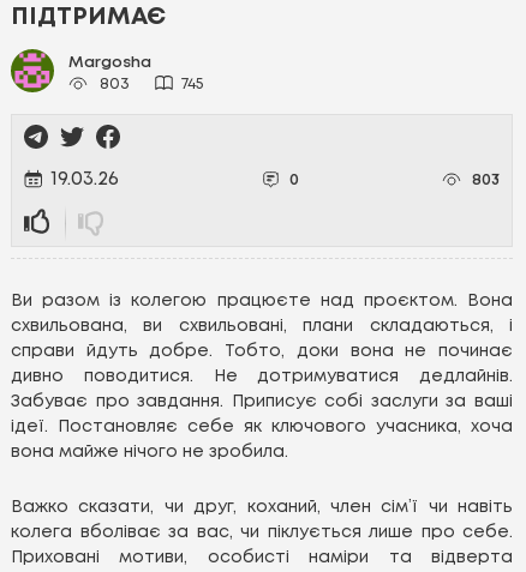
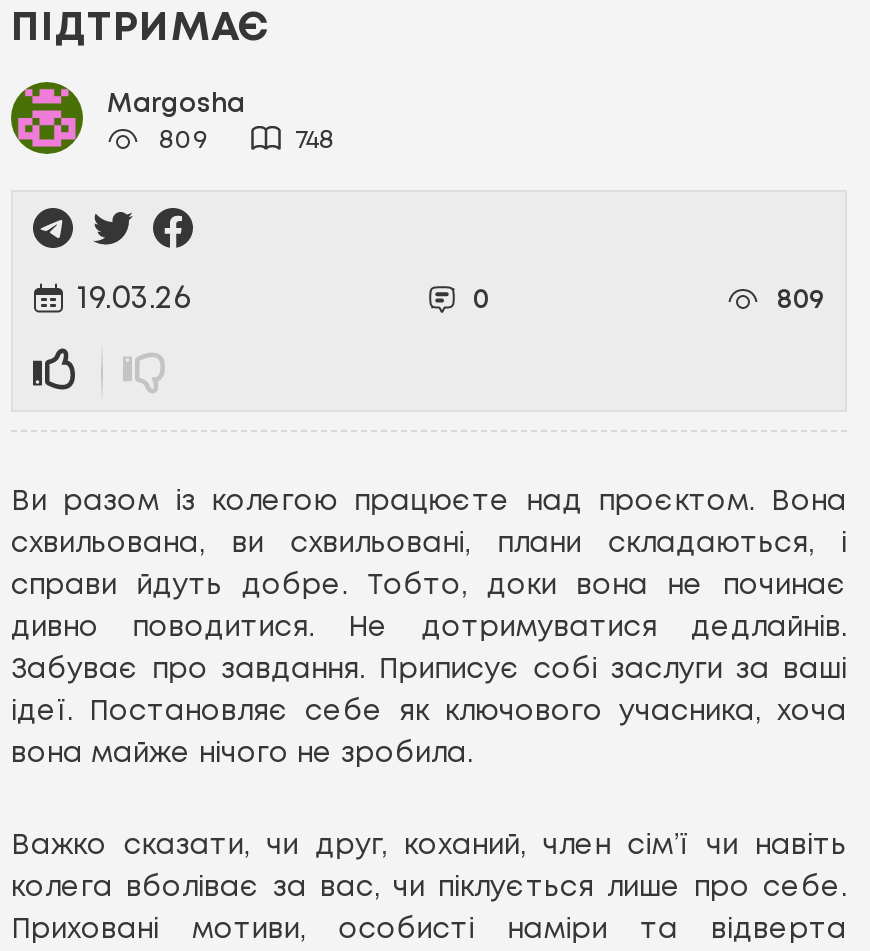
[100,78,130,91] 803 -> [159,130,209,152] 809
[181,78,204,91] 745 -> [295,130,335,152] 748
[472,173,500,186] 803 -> [777,289,825,311] 809

